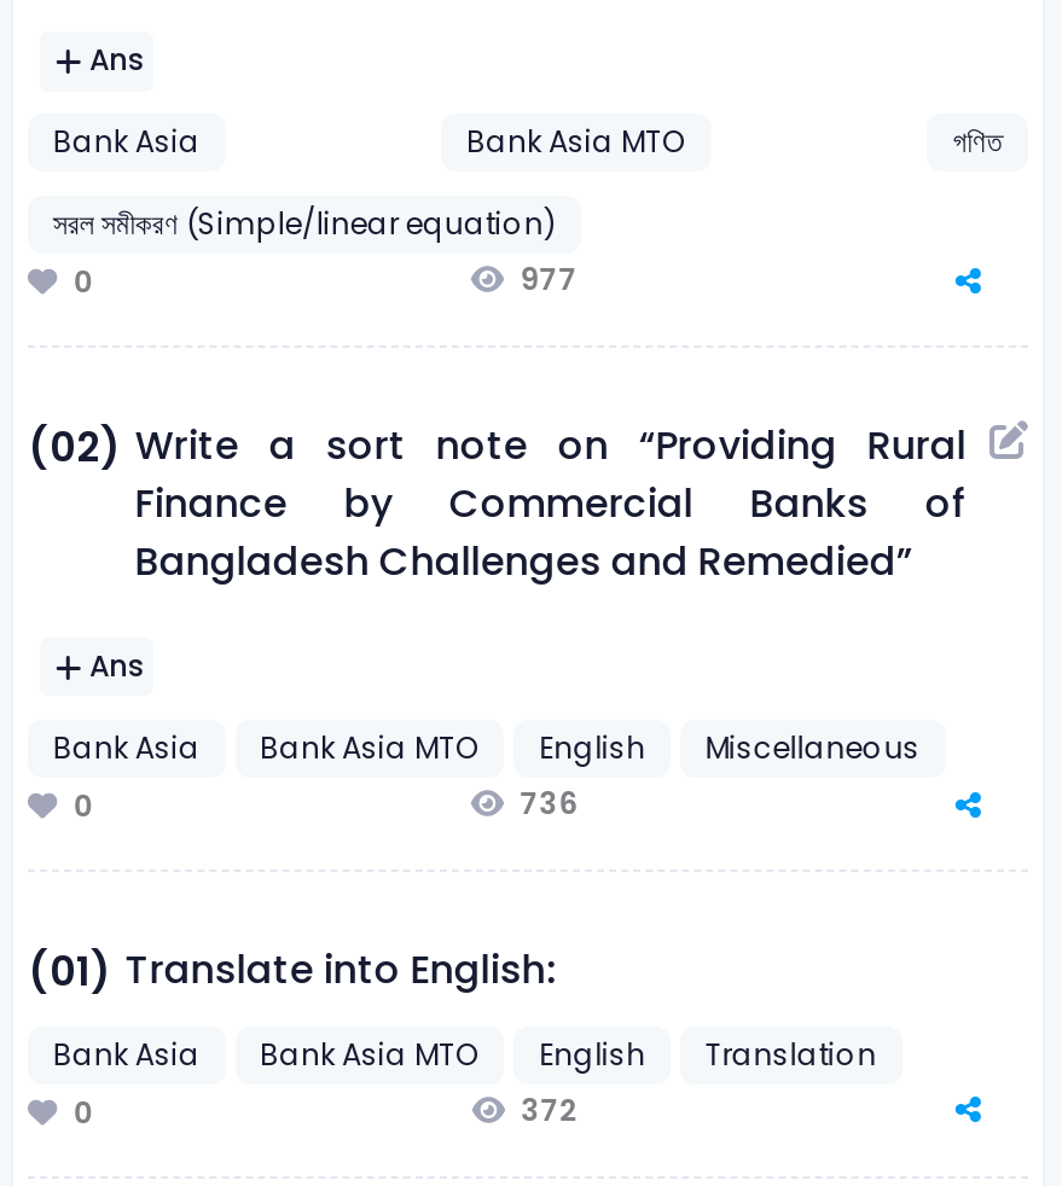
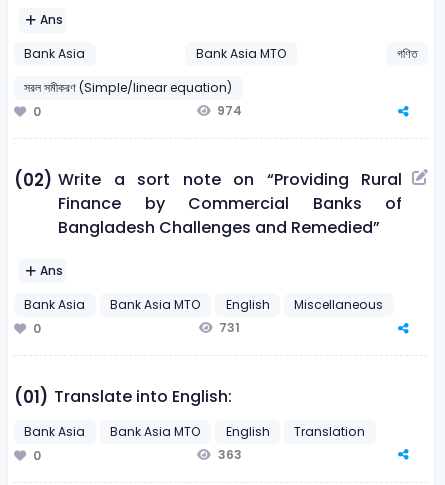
[513,259,578,300] 977 -> [214,102,242,119] 974
[513,783,578,824] 736 -> [216,319,240,336] 731
[514,1089,577,1130] 372 -> [215,446,242,463] 363

